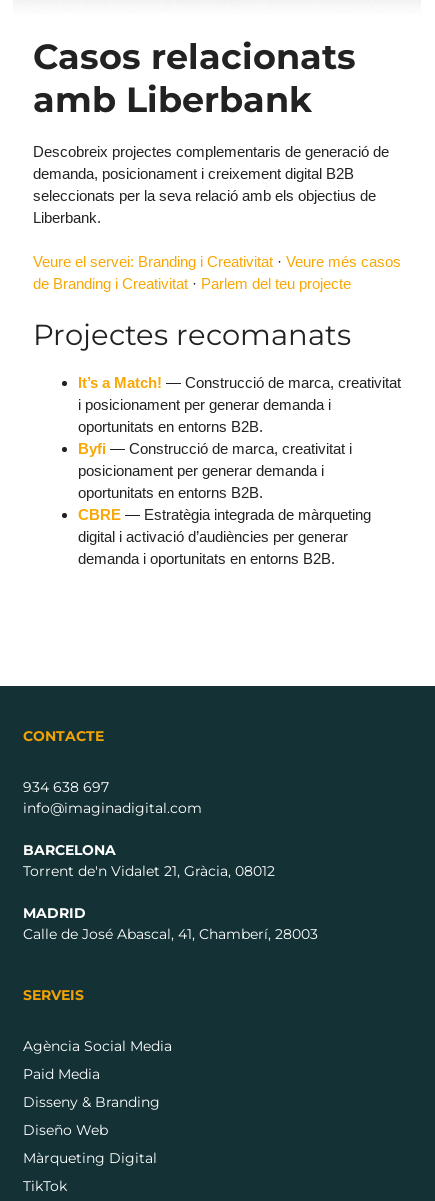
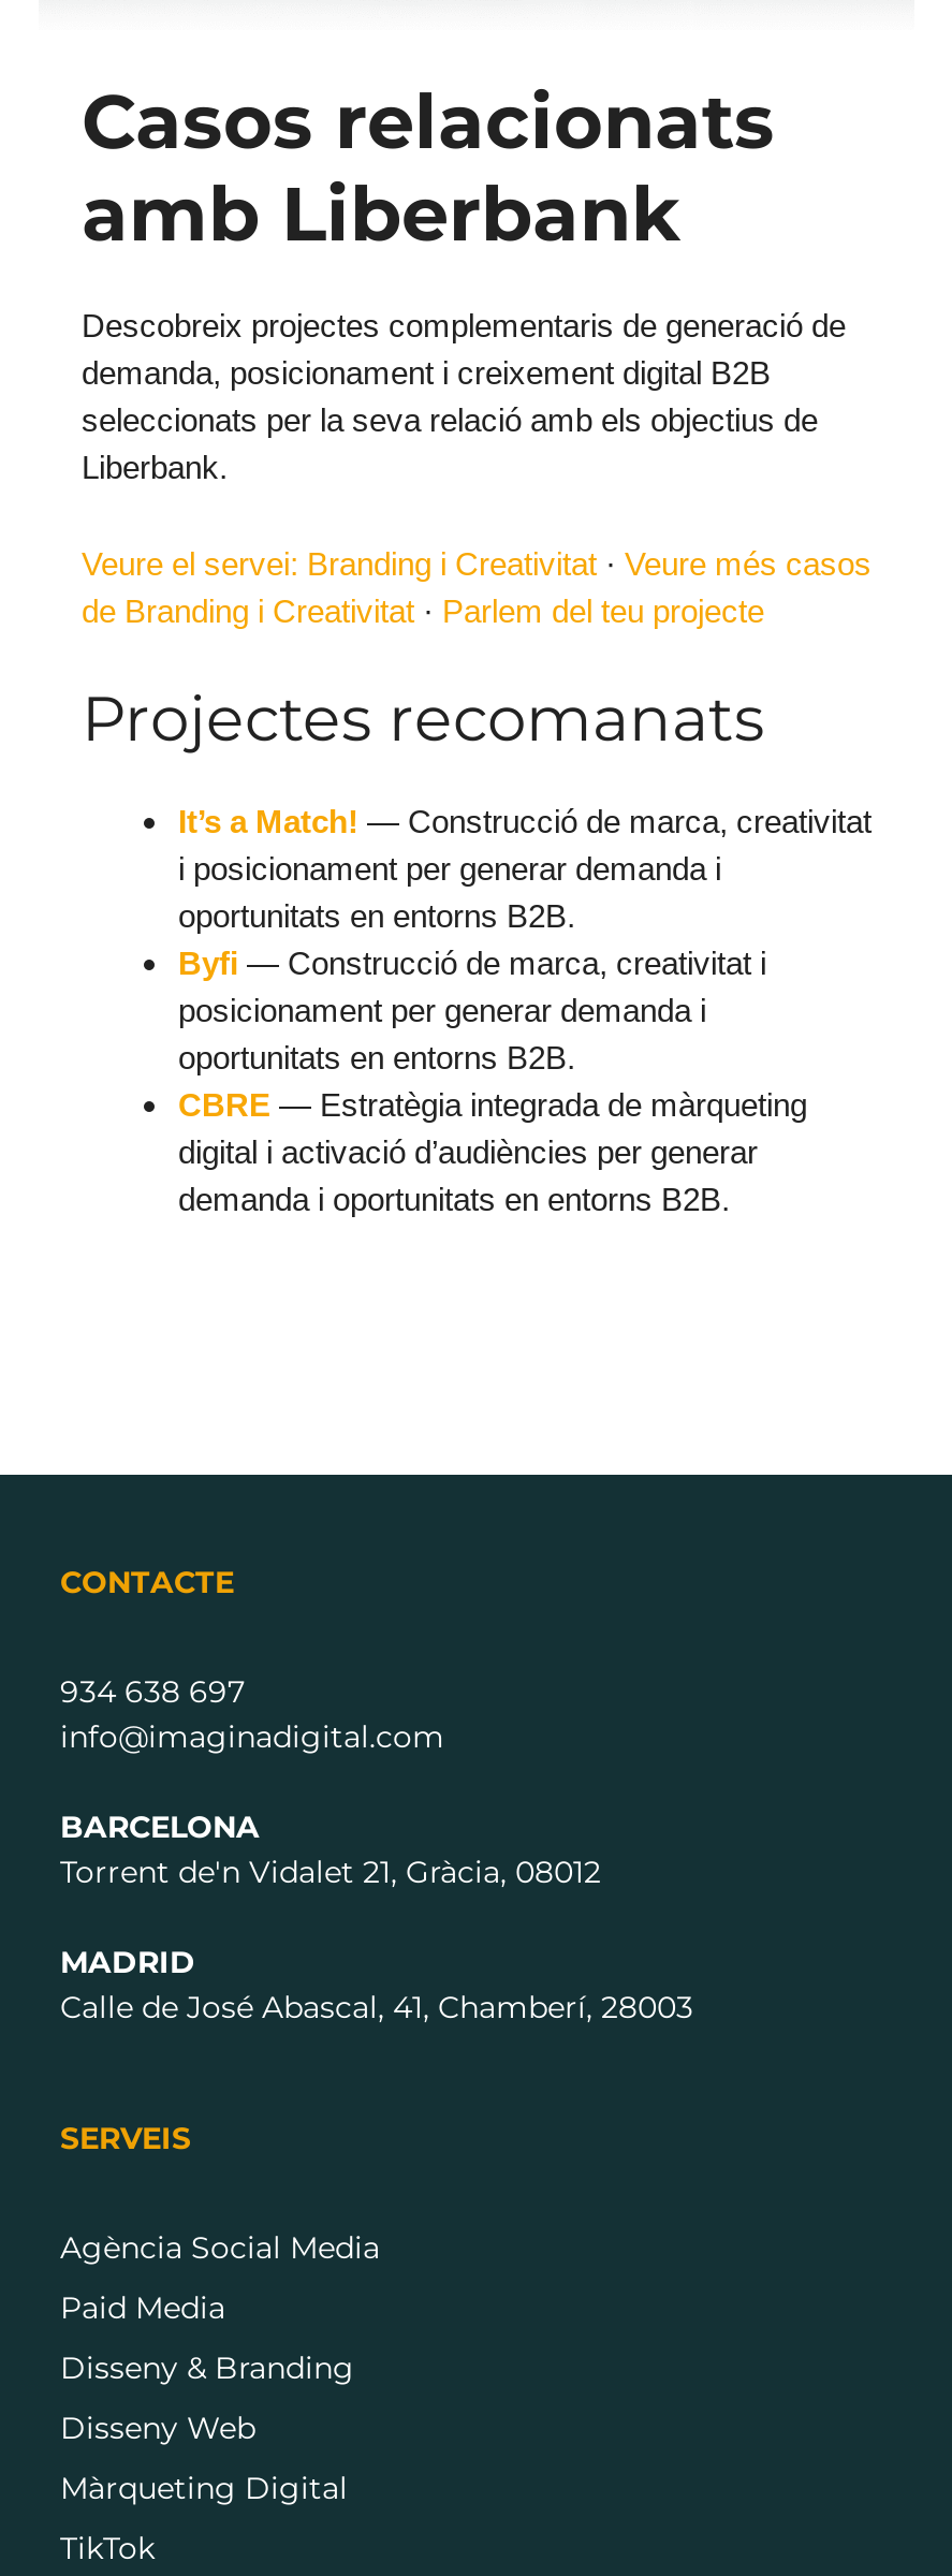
[23,1121,108,1139] Diseño Web -> [60,2407,255,2446] Disseny Web

